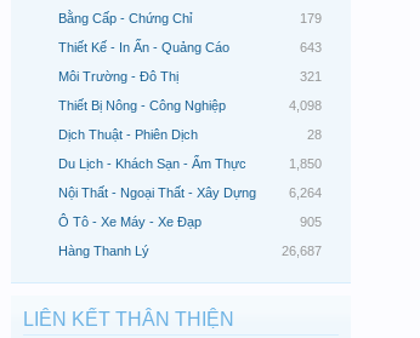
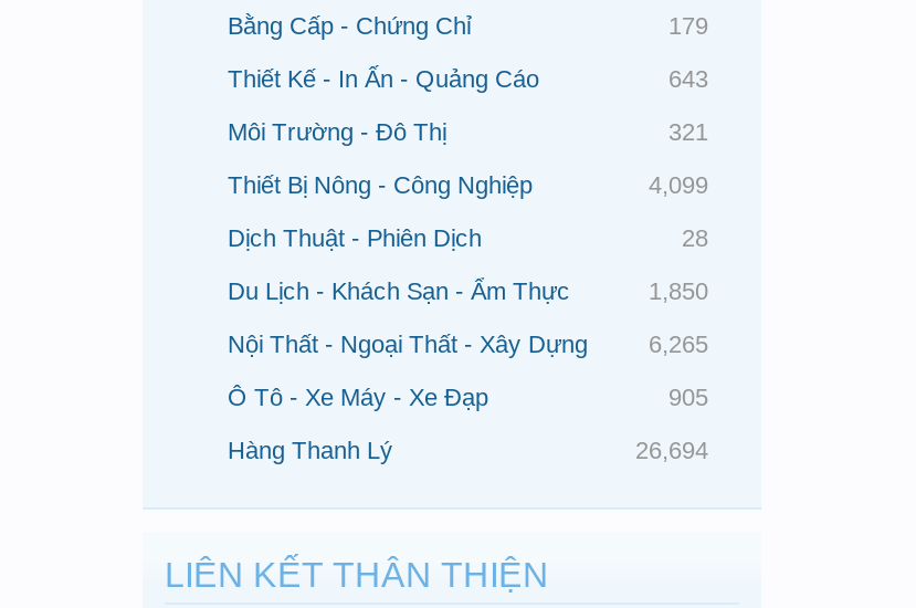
[289,98,322,112] 4,098 -> [649,170,708,197] 4,099
[289,185,322,199] 6,264 -> [649,329,708,356] 6,265
[282,243,322,257] 26,687 -> [635,436,708,462] 26,694

